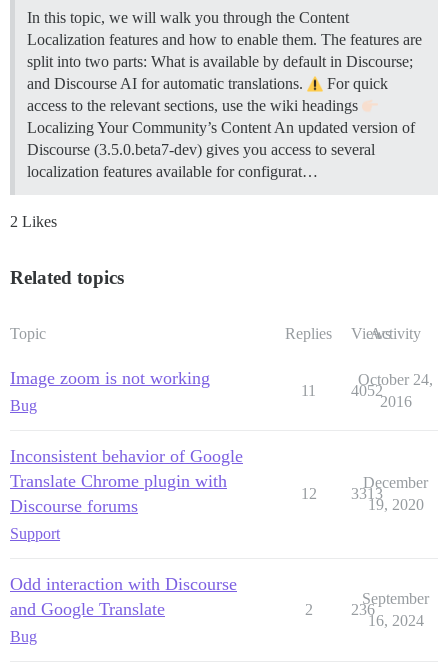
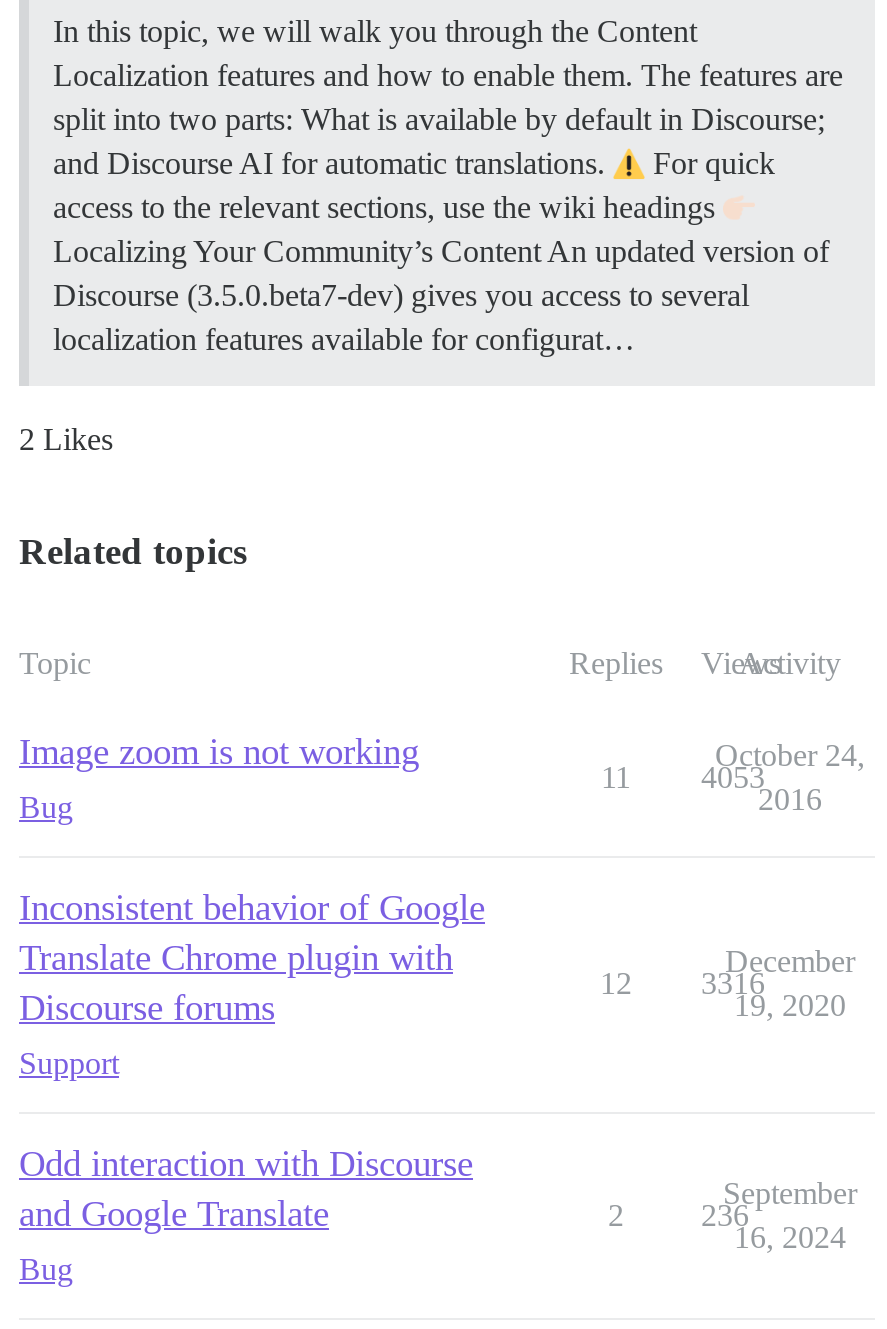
[351,382,383,399] 4052 -> [701,760,765,794] 4053
[351,485,383,502] 3313 -> [701,966,765,1000] 3316

